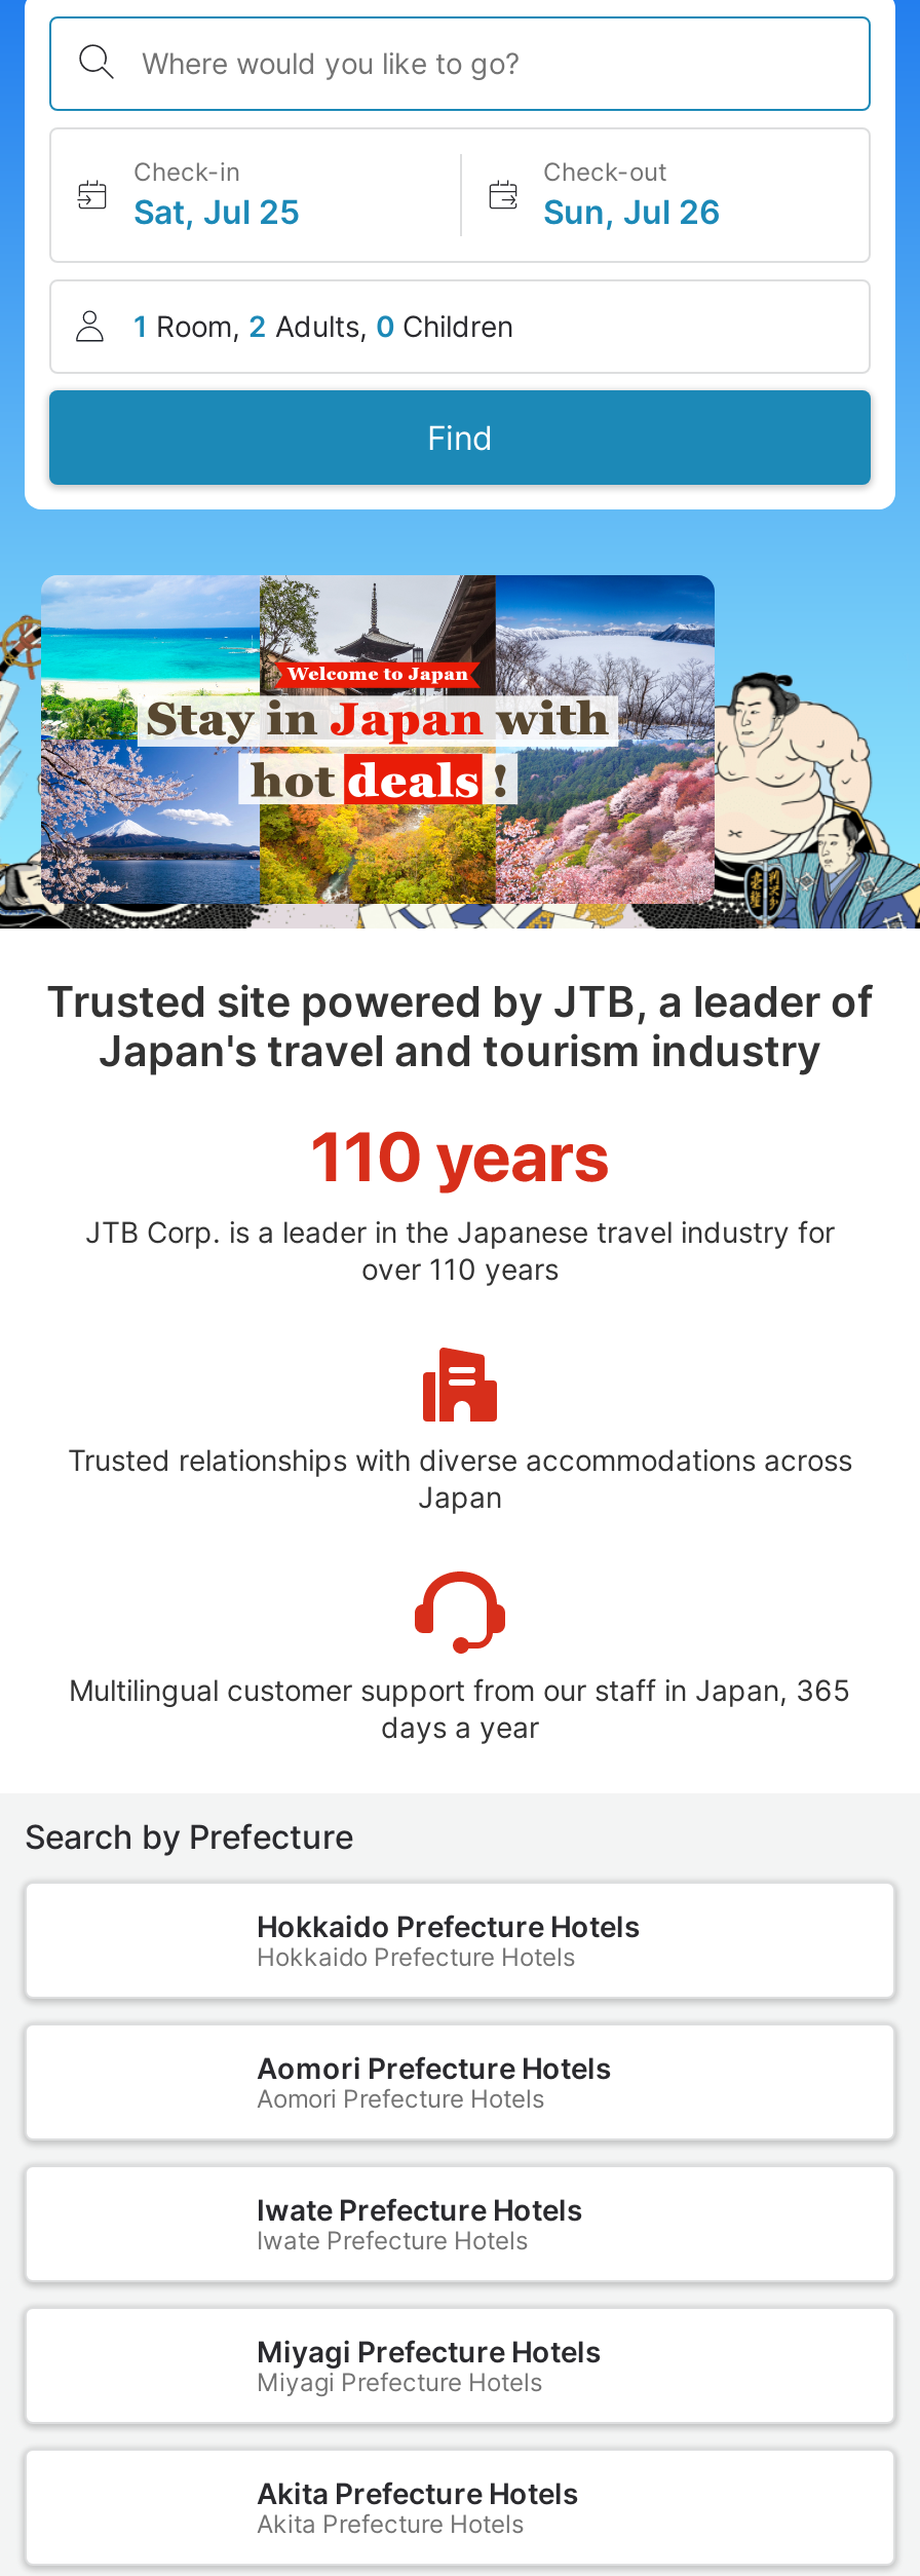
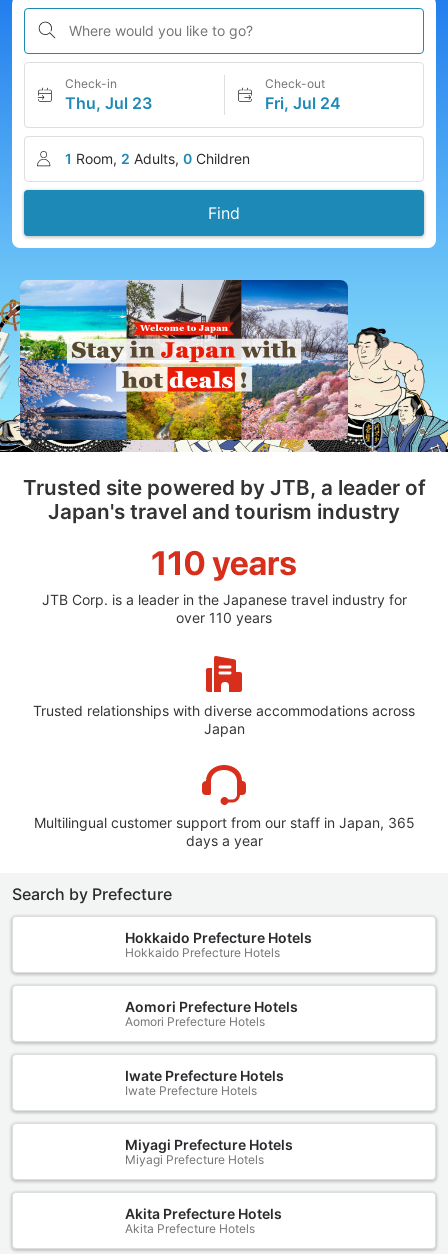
[133,191,300,232] Sat, Jul 25 -> [65,93,152,113] Thu, Jul 23
[543,191,720,232] Sun, Jul 26 -> [264,93,340,113] Fri, Jul 24

